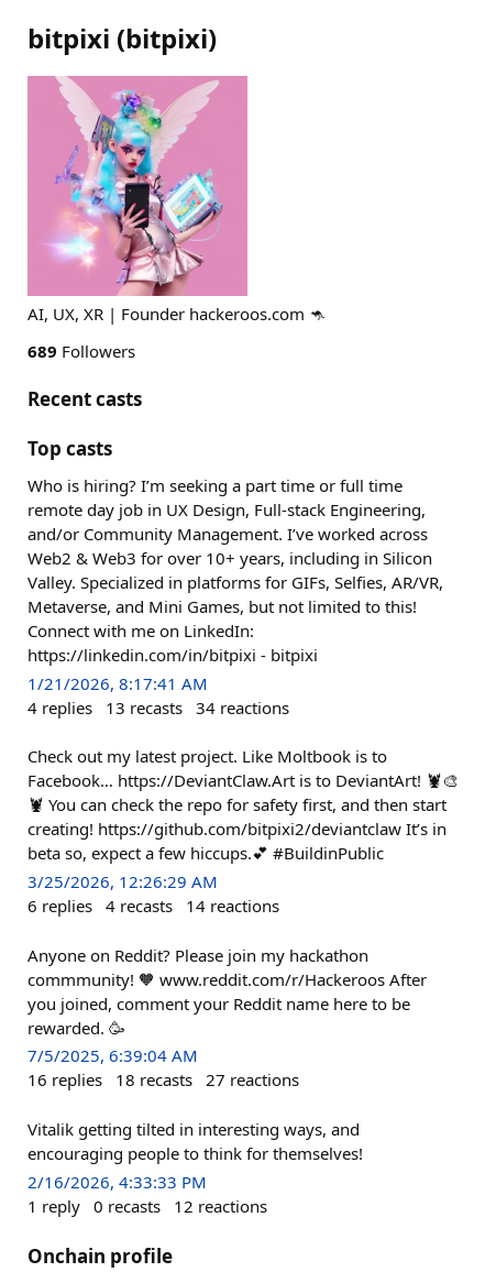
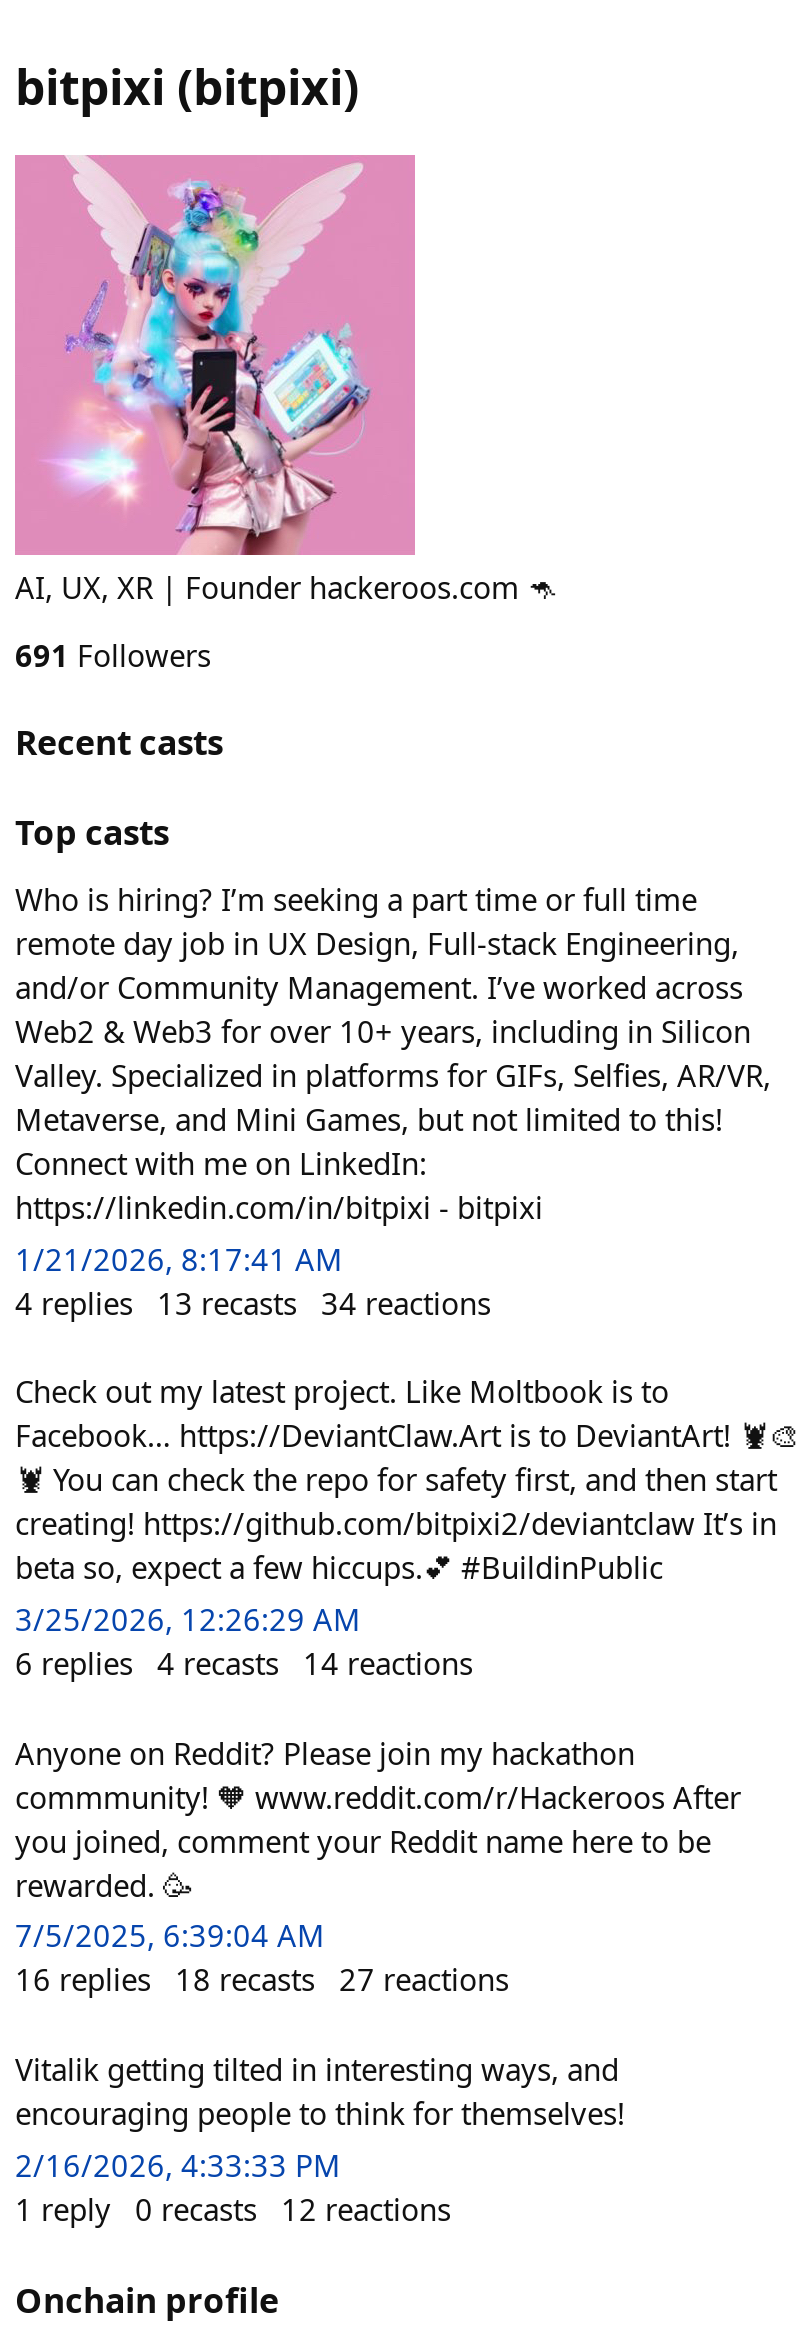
[27,340,135,362] 689 Followers -> [15,635,211,675] 691 Followers

